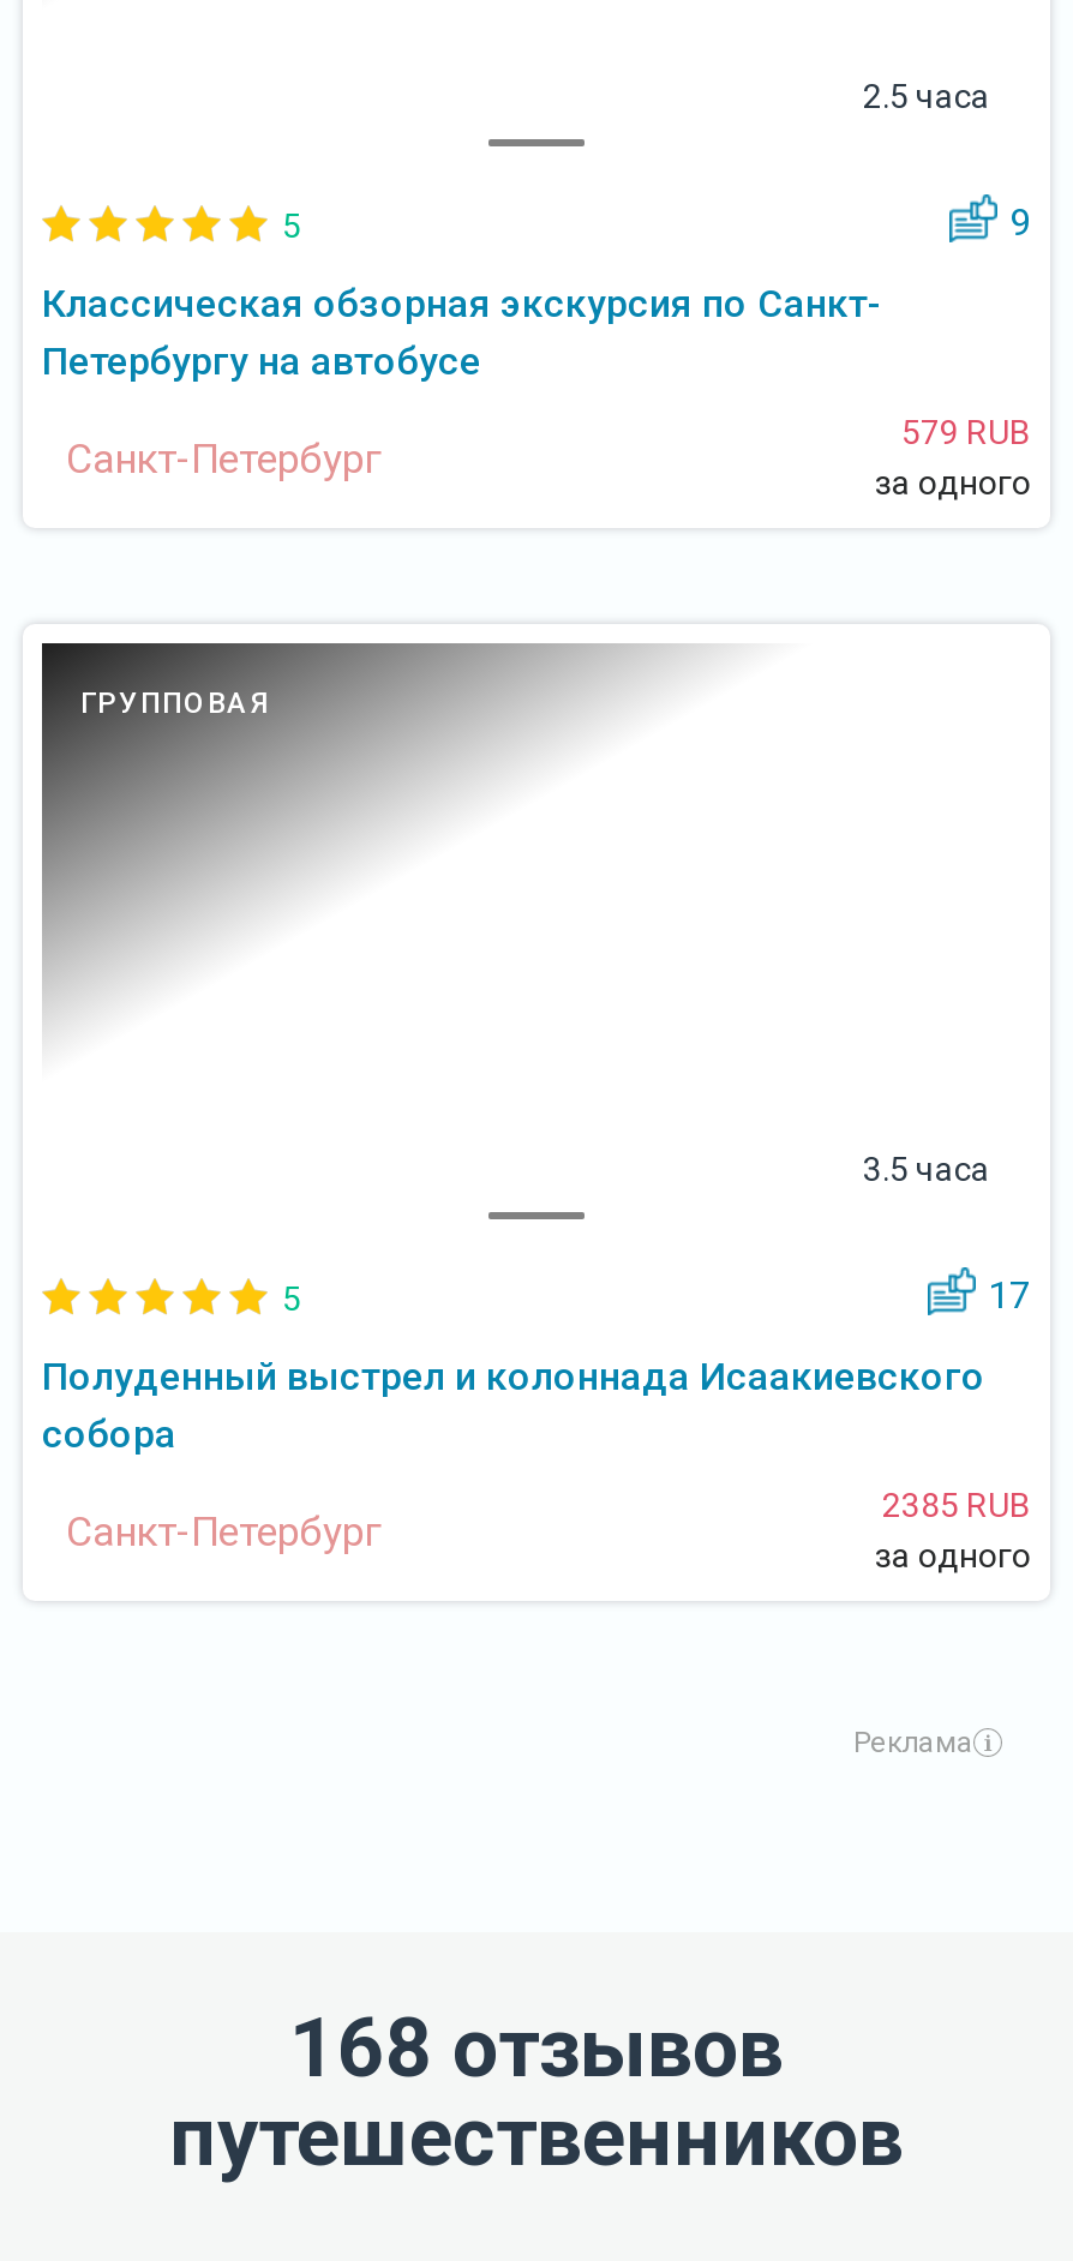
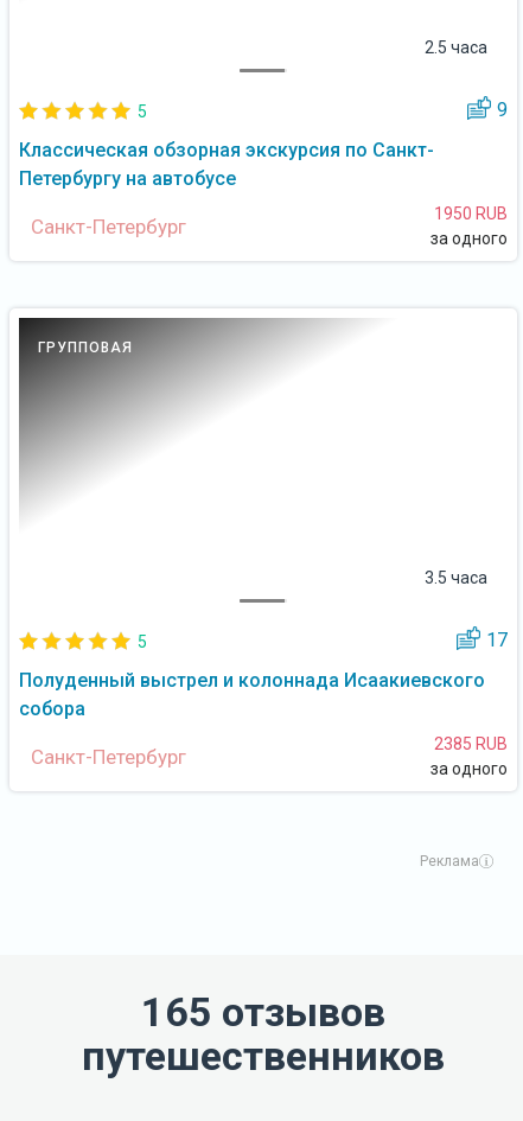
[901,413,1031,451] 579 RUB -> [434,204,508,223] 1950 RUB
[289,1999,784,2095] 168 отзывов -> [141,988,385,1036] 165 отзывов

